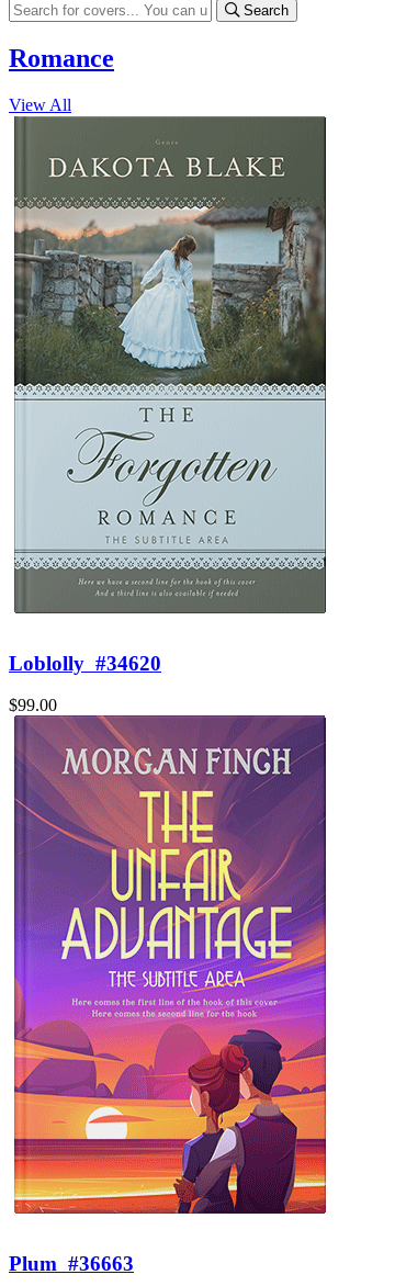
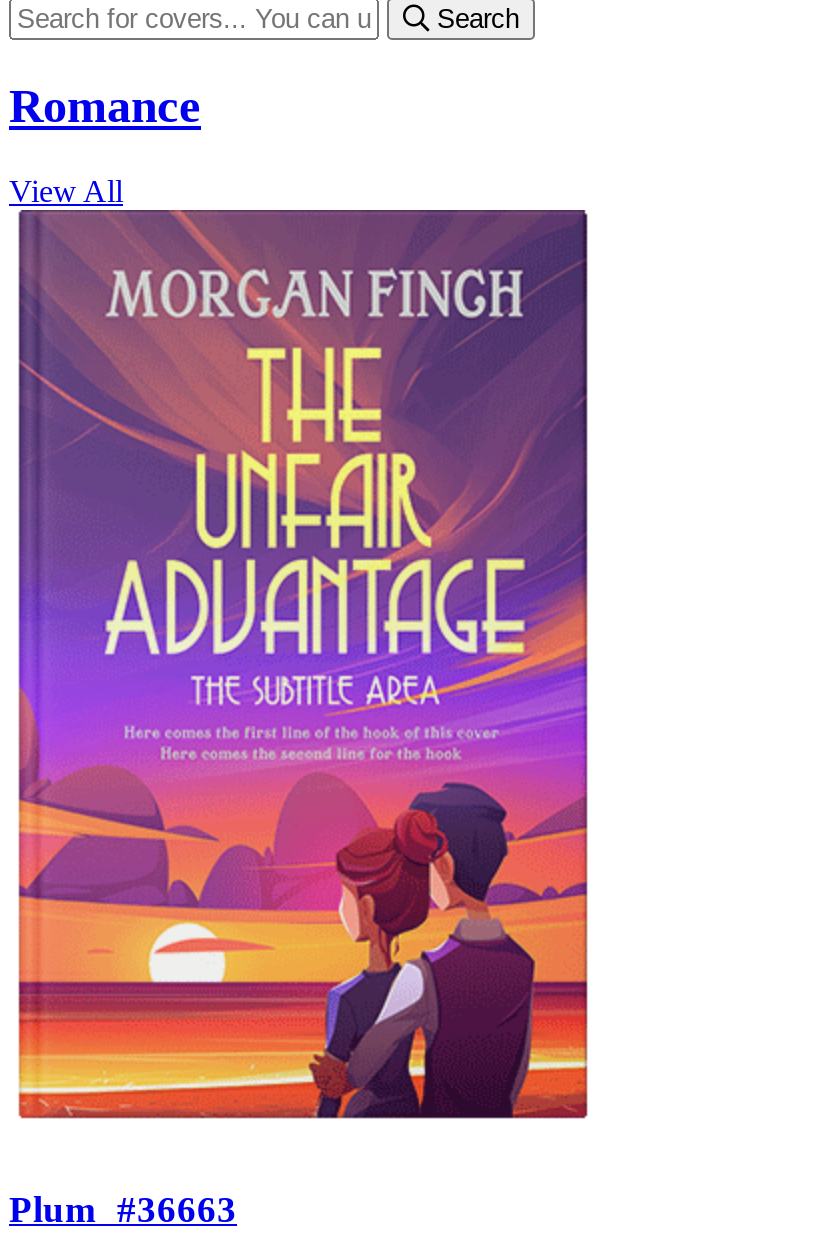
[9,116,327,715] [image] | Loblolly #34620 | $99.00 -> none

